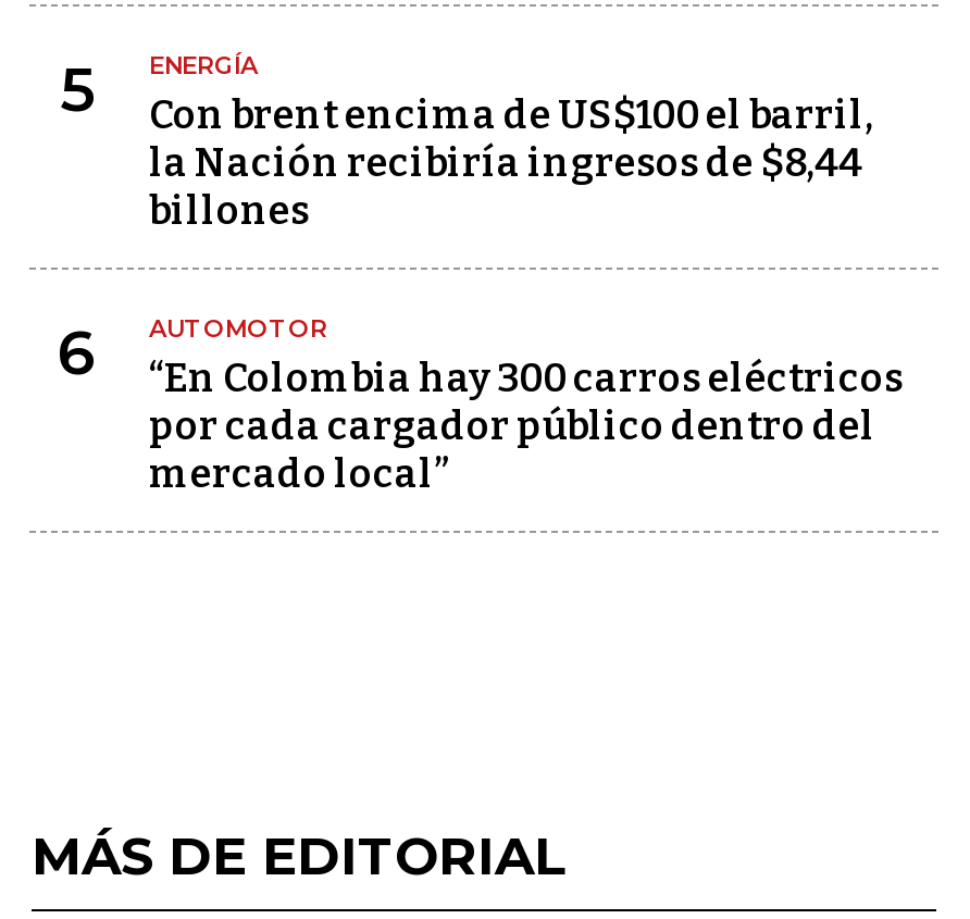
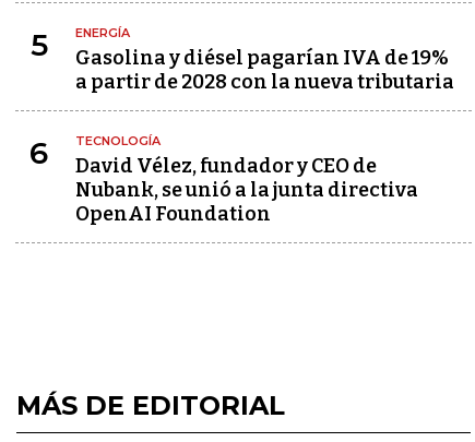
[149,91,873,235] Con brent encima de US$100 el barril, | la Nación recibiría ingresos de $8,44 | billones -> [75,46,454,94] Gasolina y diésel pagarían IVA de 19% | a partir de 2028 con la nueva tributaria
[149,313,904,498] AUTOMOTOR | “En Colombia hay 300 carros eléctricos | por cada cargador público dentro del | mercado local” -> [75,133,418,226] TECNOLOGÍA | David Vélez, fundador y CEO de | Nubank, se unió a la junta directiva | OpenAI Foundation

